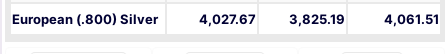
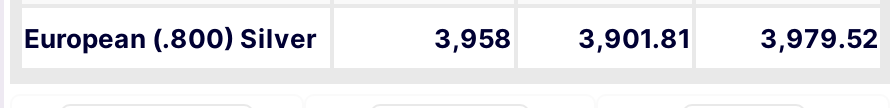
[199,11,256,27] 4,027.67 -> [434,23,512,55] 3,958
[289,11,345,27] 3,825.19 -> [578,23,690,55] 3,901.81
[384,11,439,27] 4,061.51 -> [760,23,878,55] 3,979.52

